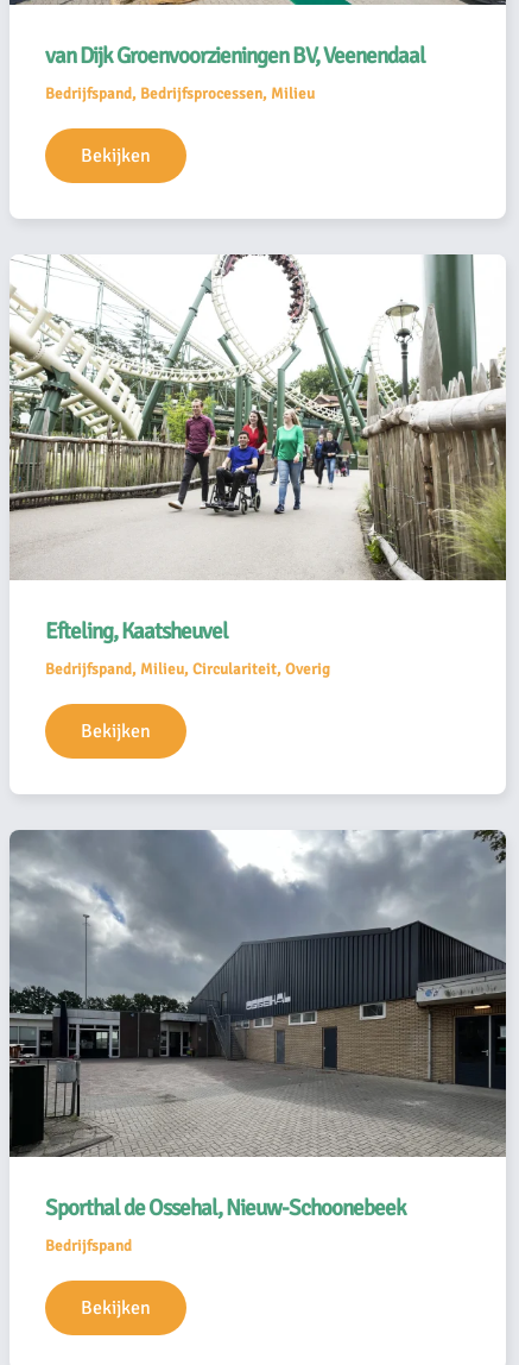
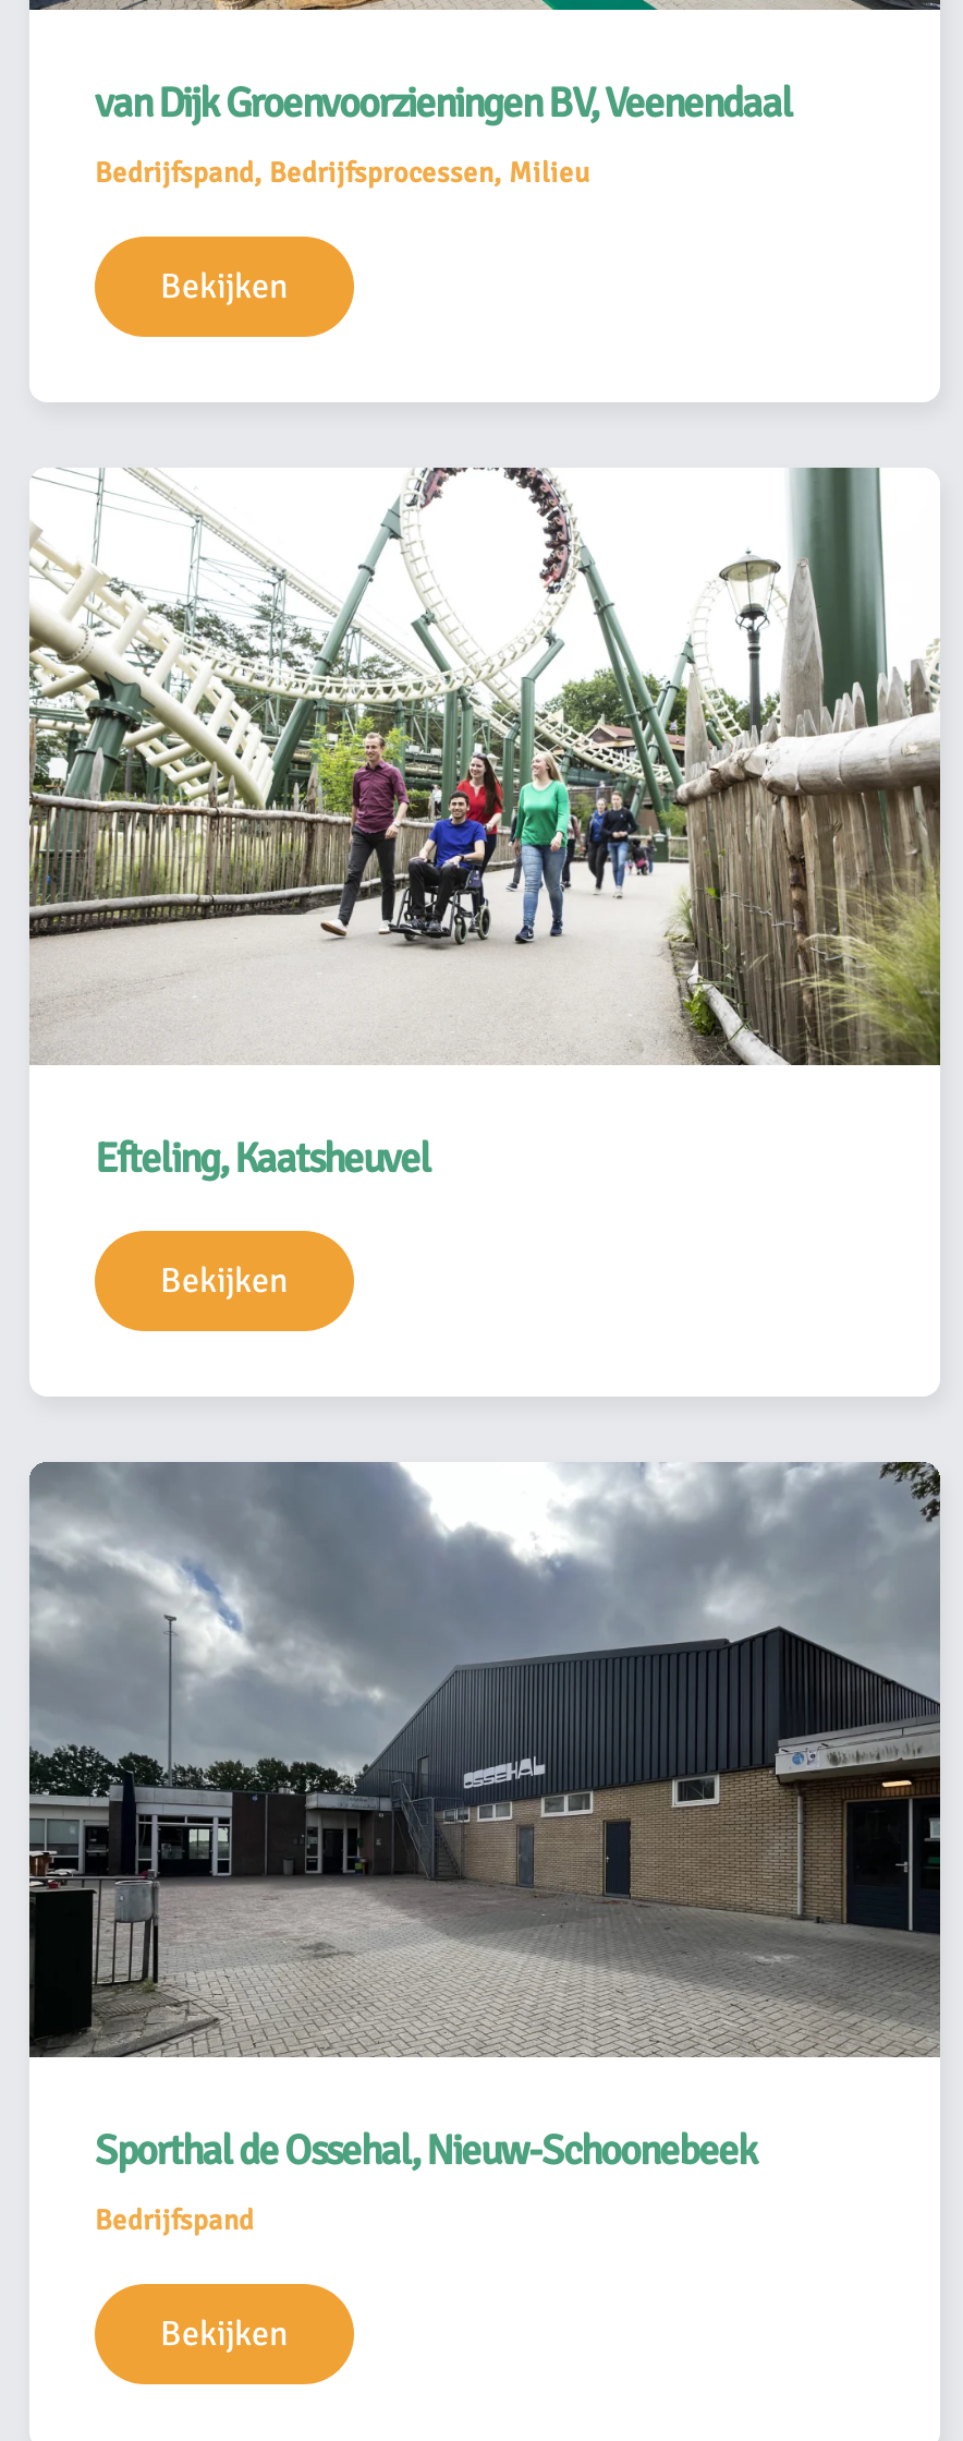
[45,660,330,679] Bedrijfspand, Milieu, Circulariteit, Overig -> none

